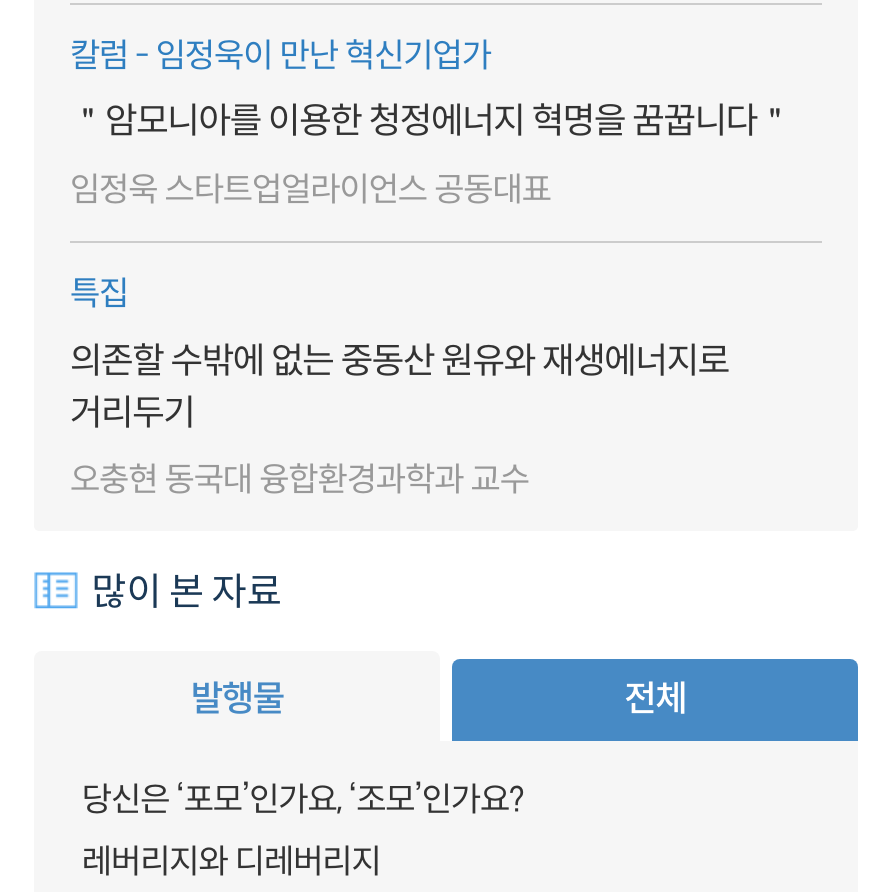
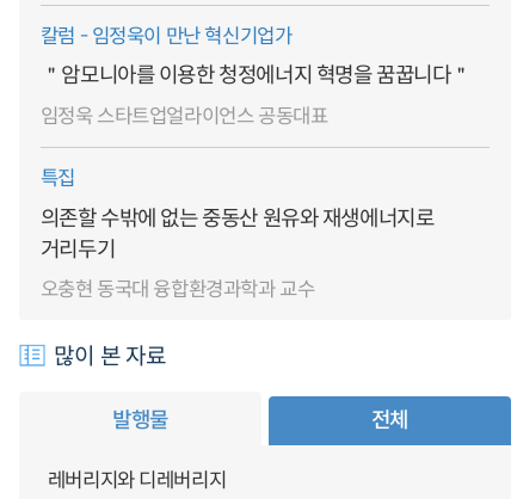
[82,779,524,821] 당신은 ‘포모’인가요, ‘조모’인가요? -> none

